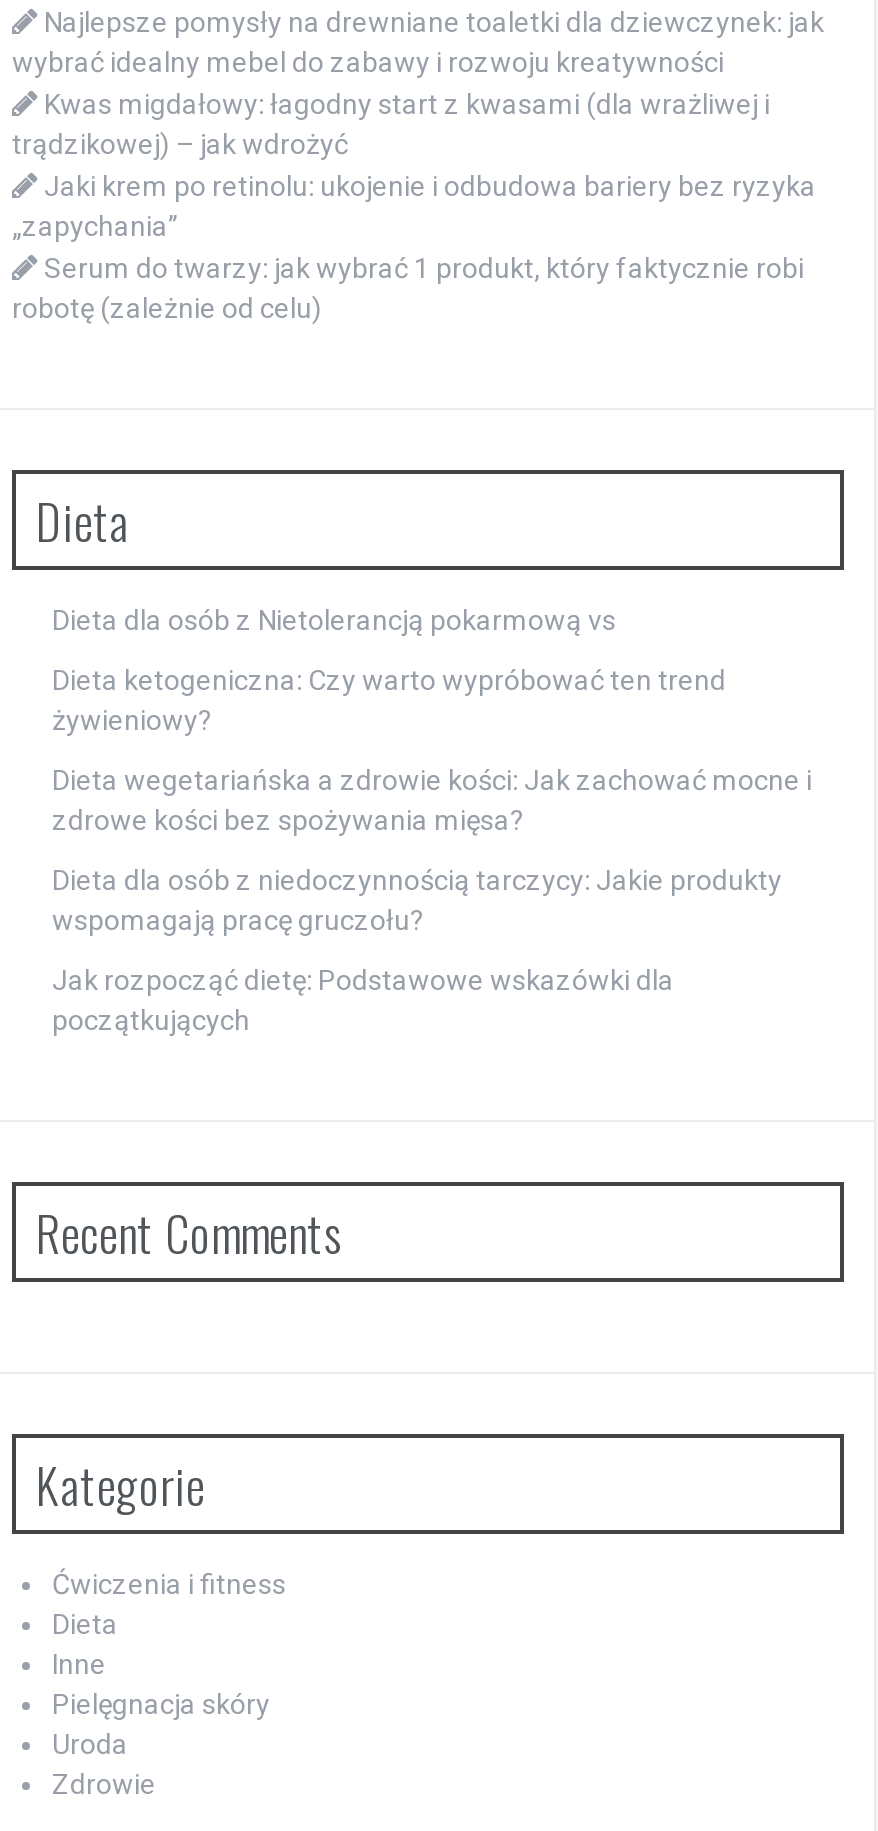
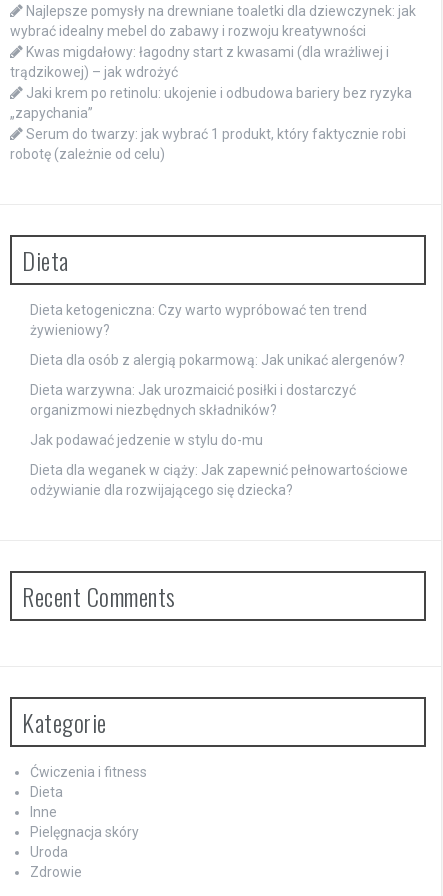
[52,603,616,635] Dieta dla osób z Nietolerancją pokarmową vs -> none
[52,763,812,1035] Dieta wegetariańska a zdrowie kości: Jak zachować mocne i | zdrowe kości bez spożywania mięsa? | Dieta dla osób z niedoczynnością tarczycy: Jakie produkty | wspomagają pracę gruczołu? | Jak rozpocząć dietę: Podstawowe wskazówki dla | początkujących -> [30,352,408,498] Dieta dla osób z alergią pokarmową: Jak unikać alergenów? | Dieta warzywna: Jak urozmaicić posiłki i dostarczyć | organizmowi niezbędnych składników? | Jak podawać jedzenie w stylu do-mu | Dieta dla weganek w ciąży: Jak zapewnić pełnowartościowe | odżywianie dla rozwijającego się dziecka?

